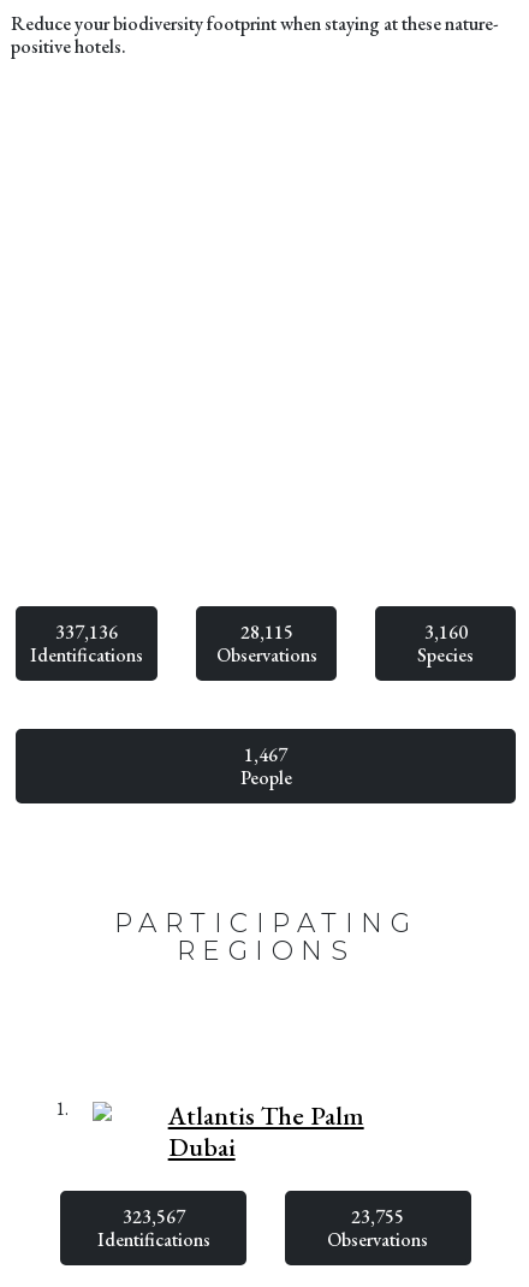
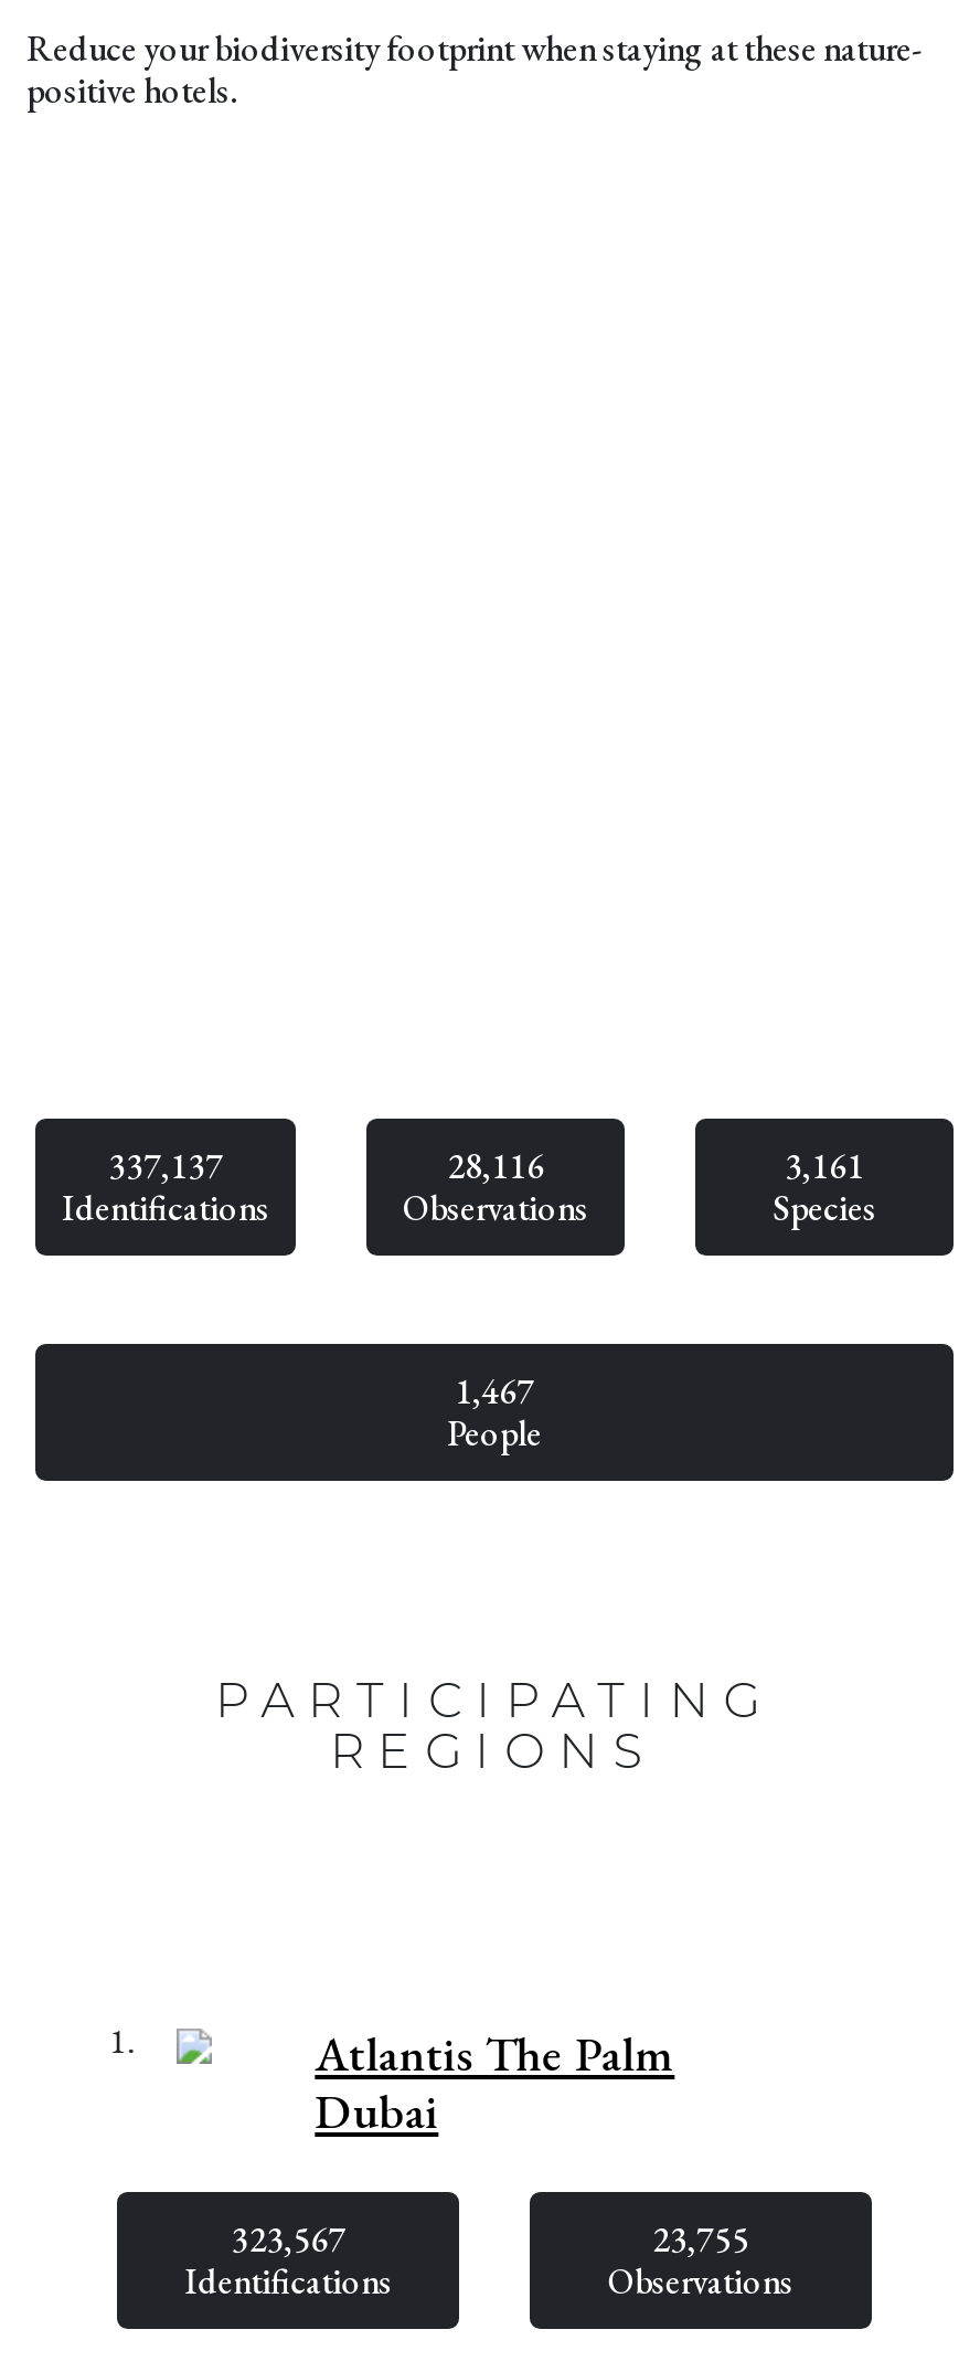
[55,619,118,645] 337,136 -> [108,1143,223,1189] 337,137
[240,619,293,645] 28,115 -> [447,1143,544,1189] 28,116
[424,619,467,645] 3,160 -> [785,1143,864,1189] 3,161

